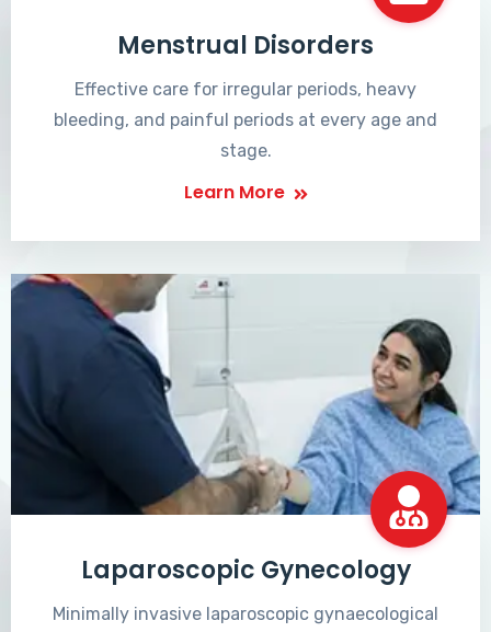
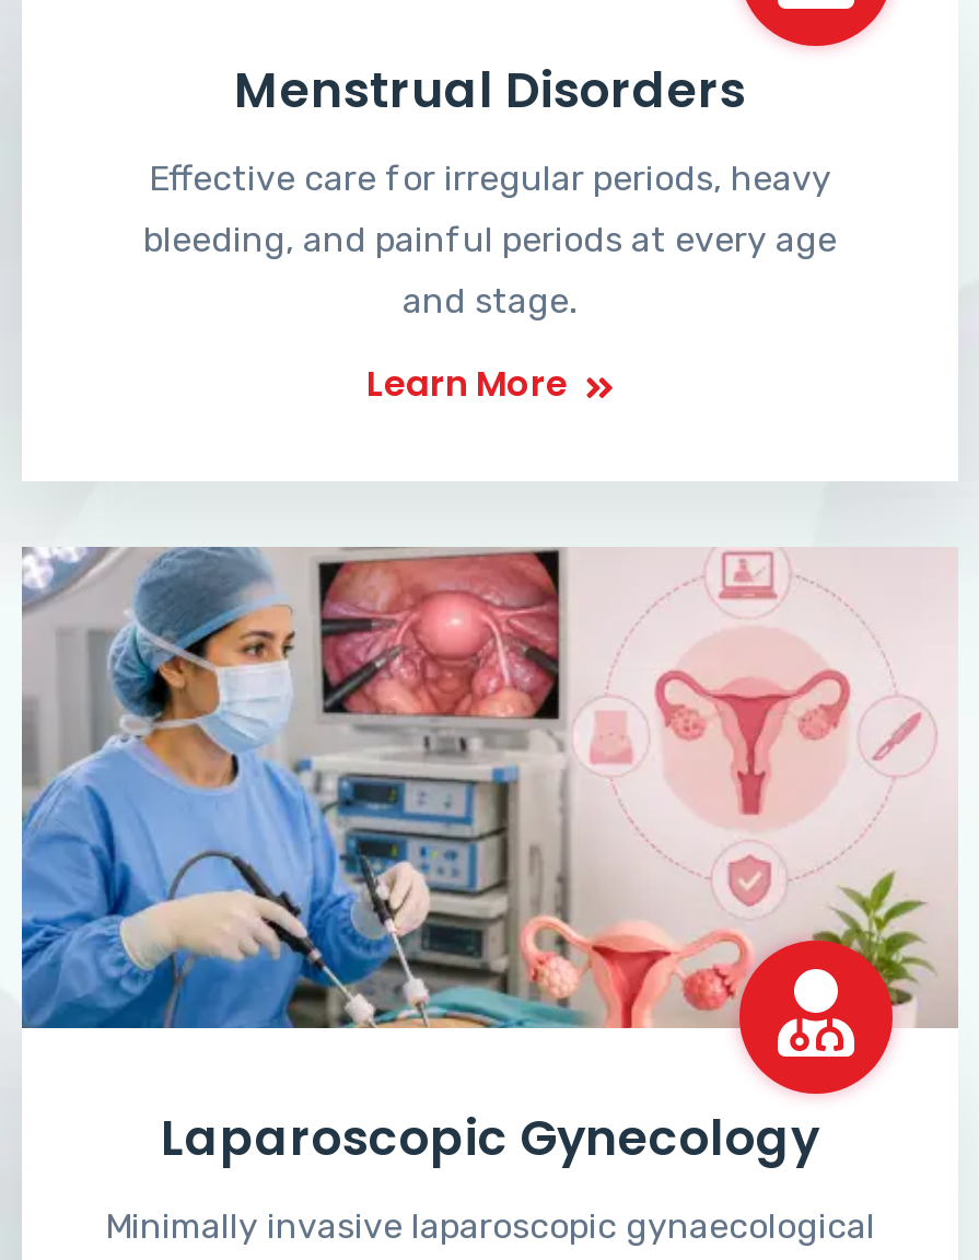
[10,273,481,516] [image] -> [20,547,958,1030] [image]

